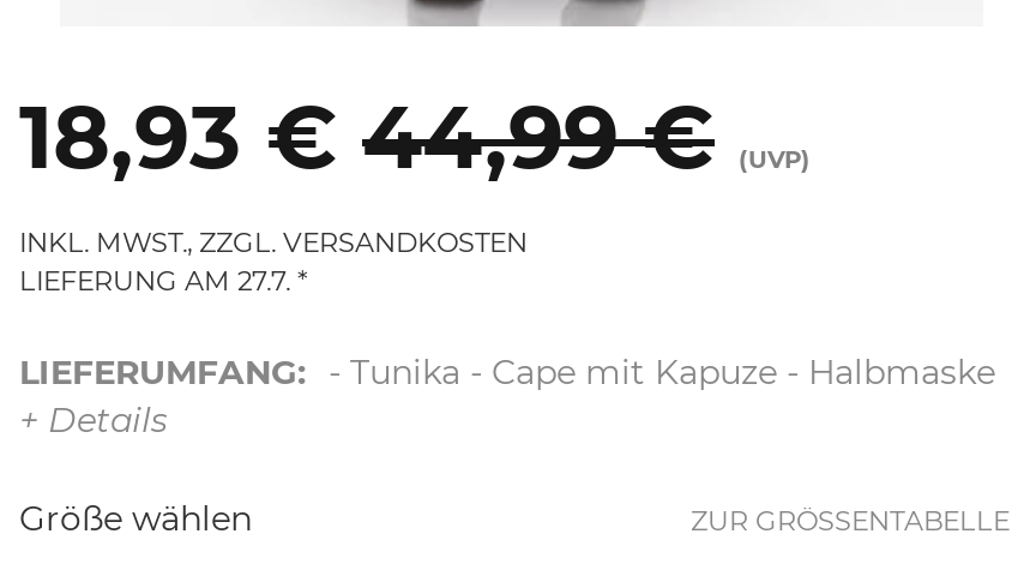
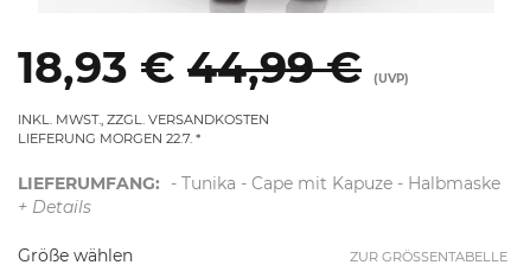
[19,264,290,298] LIEFERUNG AM 27.7. -> [18,130,192,147] LIEFERUNG MORGEN 22.7.

